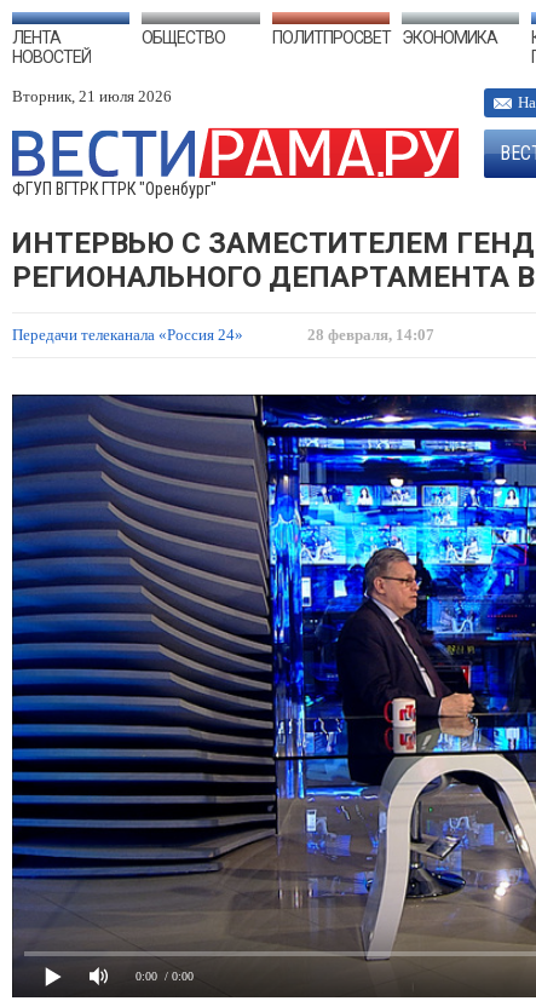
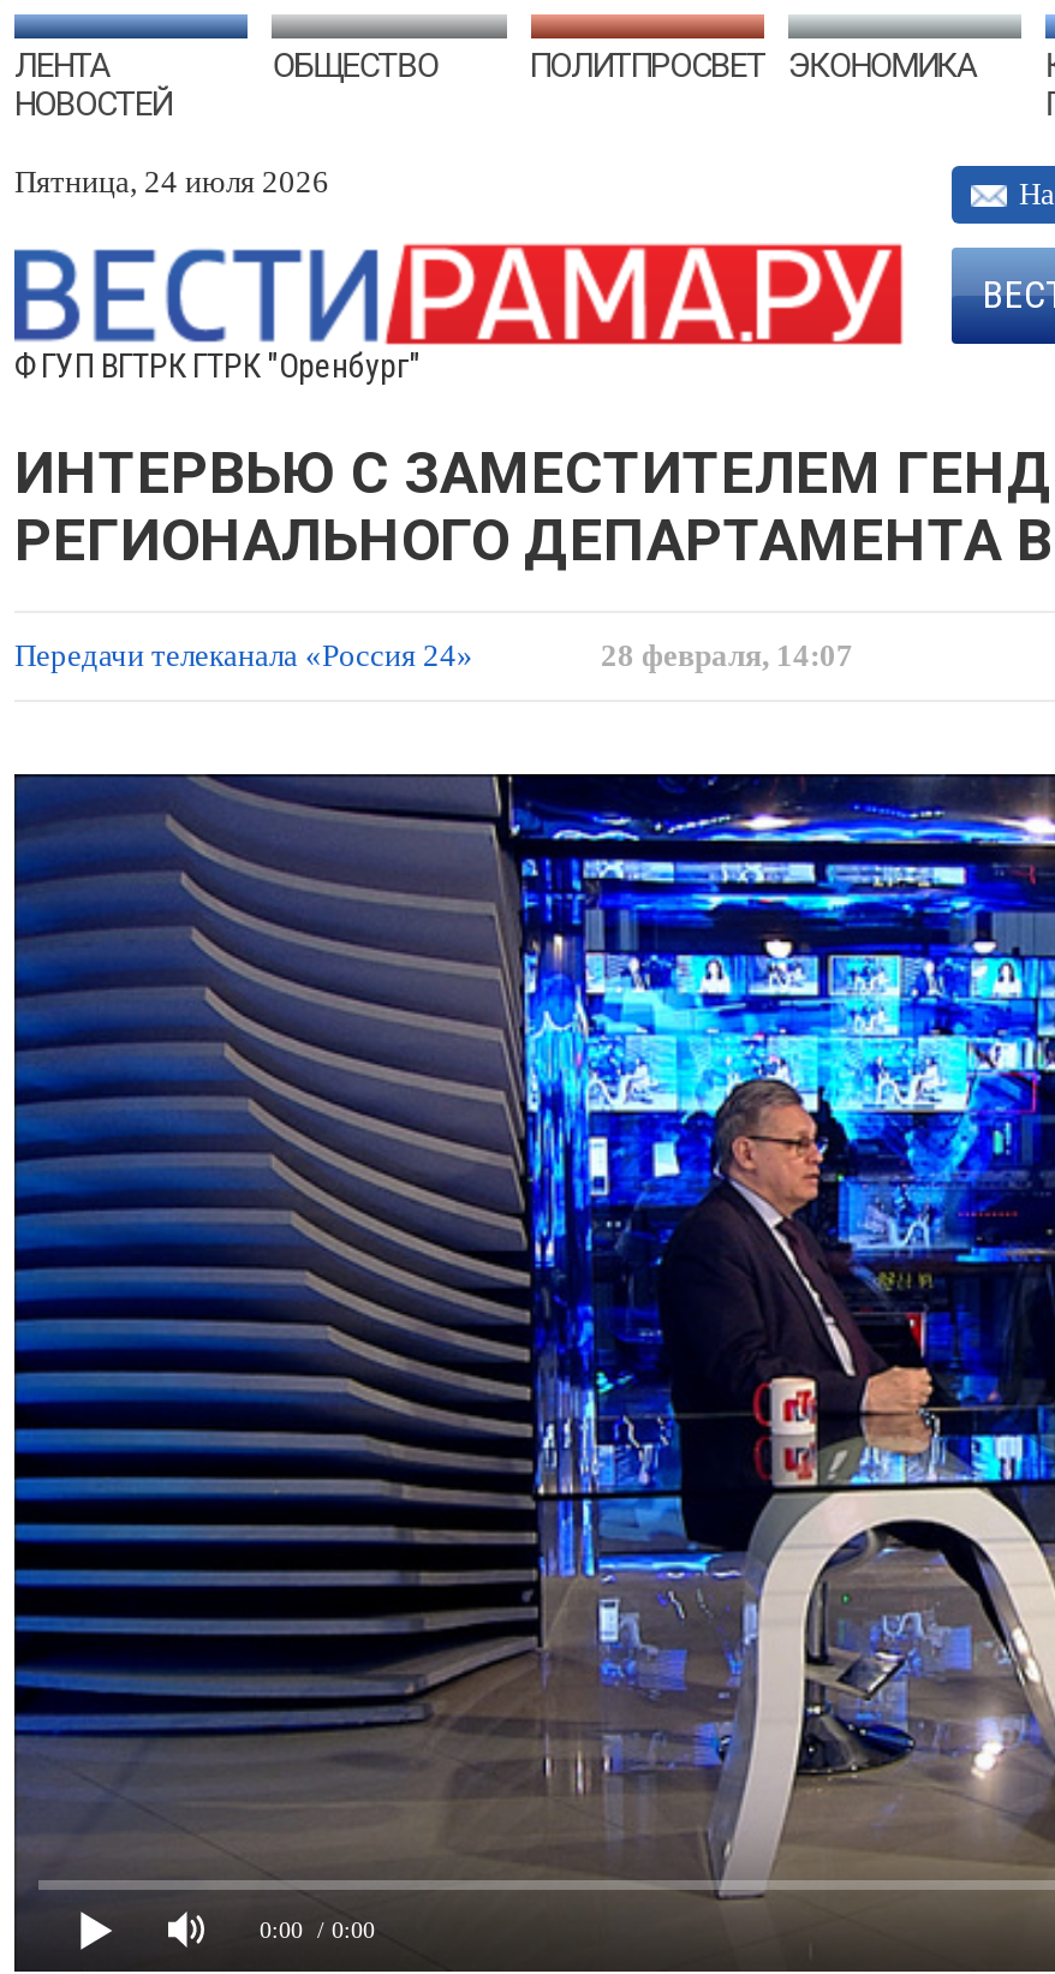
[12,87,172,105] Вторник, 21 июля 2026 -> [14,163,329,200] Пятница, 24 июля 2026

